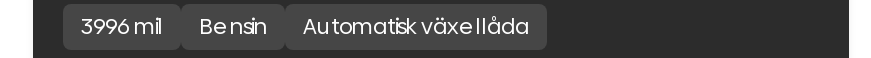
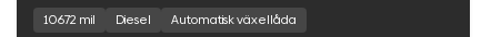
[81,11,267,41] 3996 mil | Bensin -> [43,12,151,28] 10672 mil | Diesel

